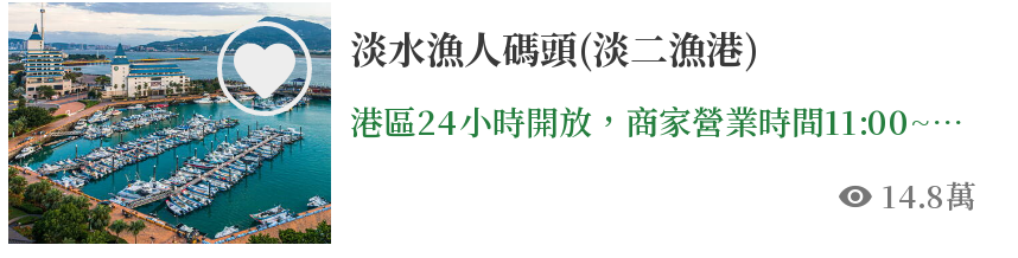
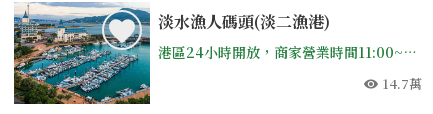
[882,173,976,218] 14.8萬 -> [382,74,422,93] 14.7萬

